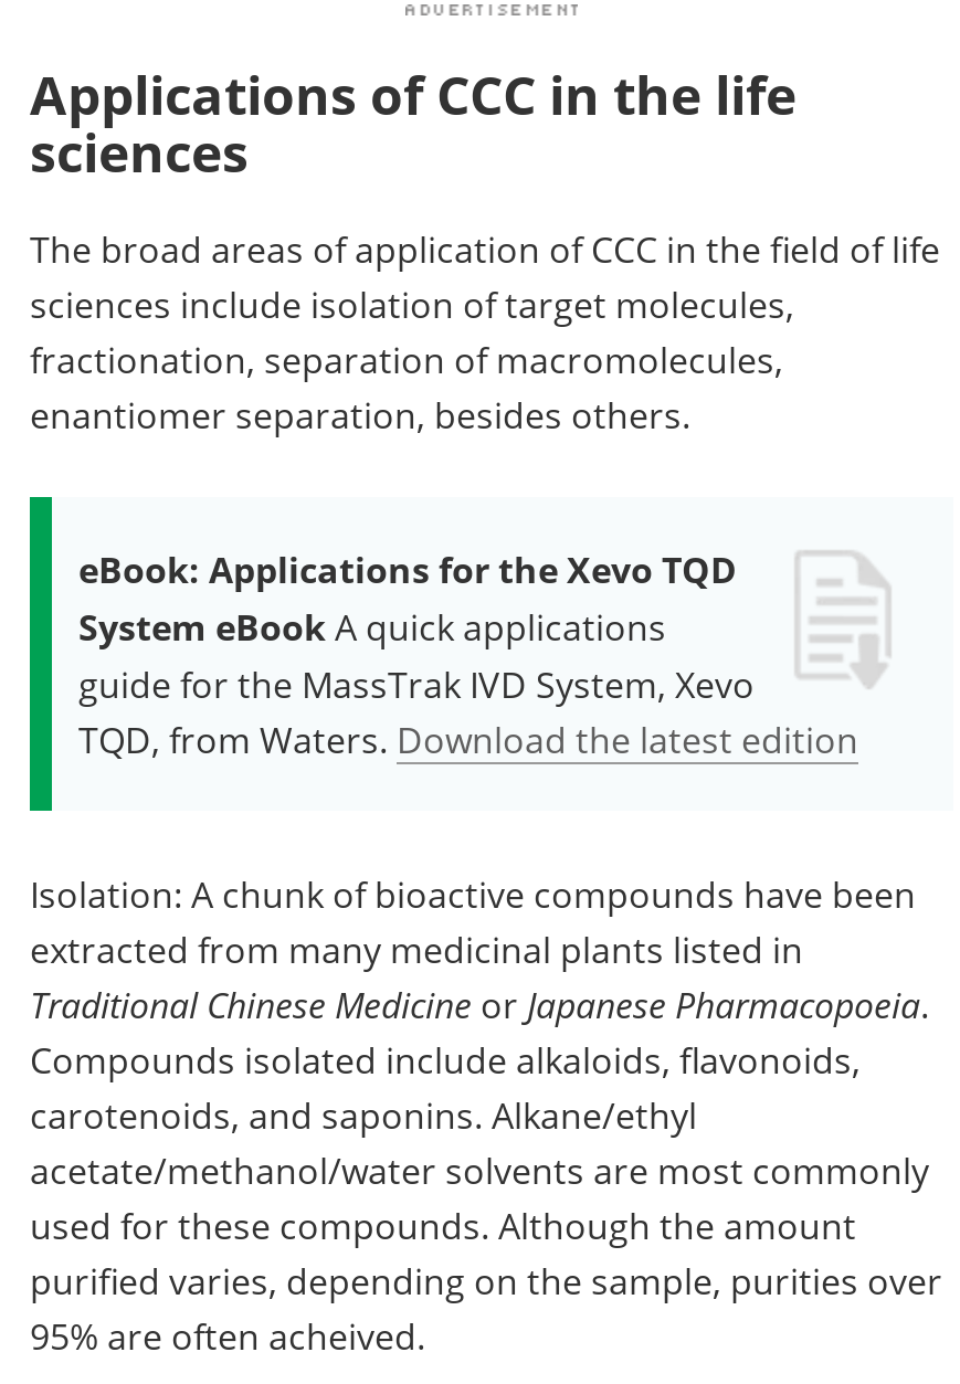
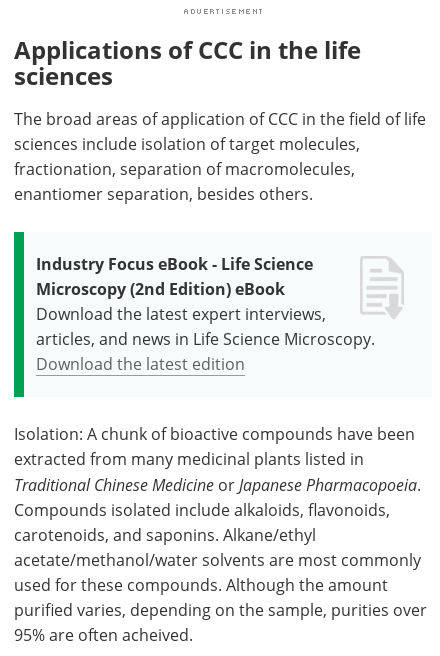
[78,546,858,762] eBook: Applications for the Xevo TQD | System eBook A quick applications | guide for the MassTrak IVD System, Xevo | TQD, from Waters. Download the latest edition -> [36,253,375,375] Industry Focus eBook - Life Science | Microscopy (2nd Edition) eBook | Download the latest expert interviews, | articles, and news in Life Science Microscopy. | Download the latest edition

